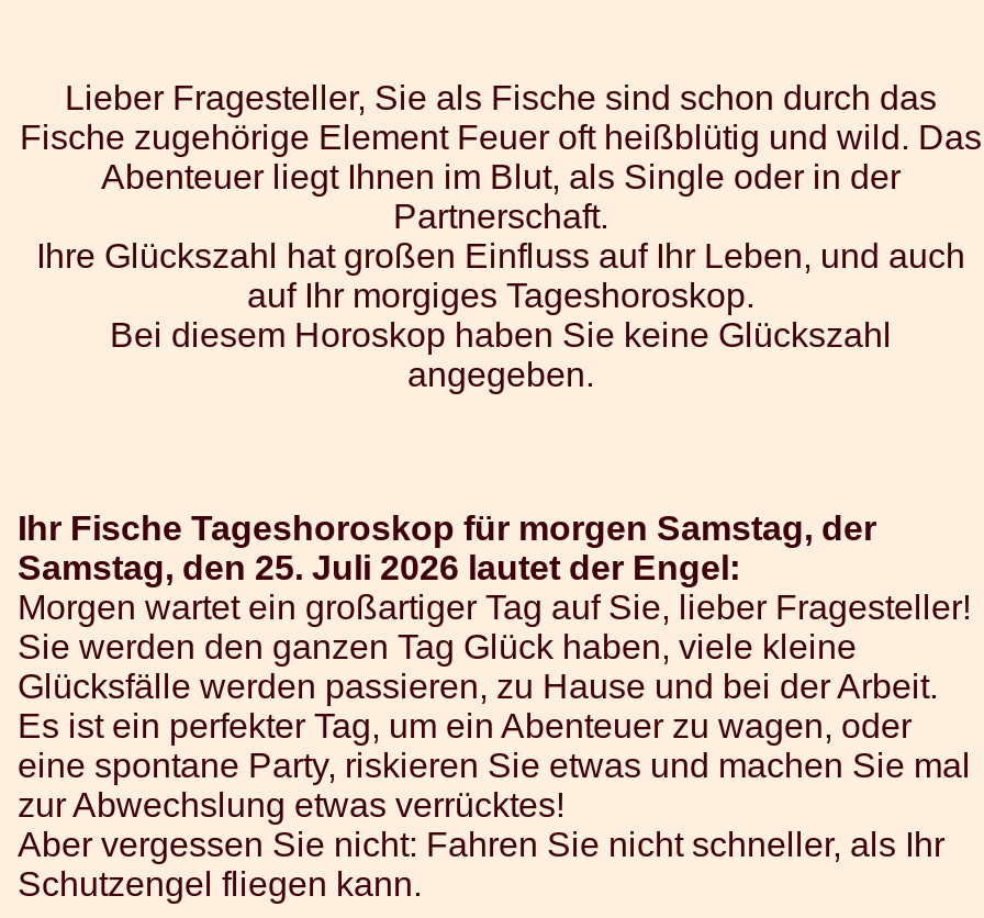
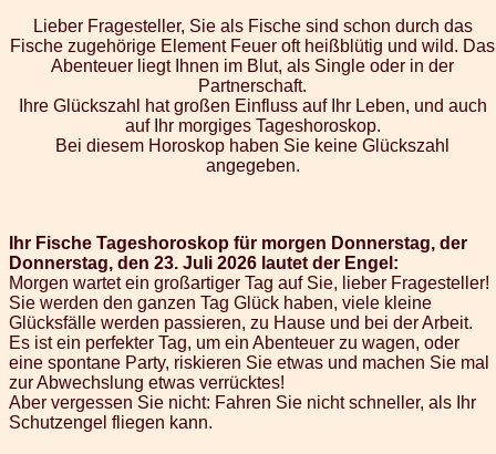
[18,508,876,546] Ihr Fische Tageshoroskop für morgen Samstag, der -> [9,233,467,252] Ihr Fische Tageshoroskop für morgen Donnerstag, der
[18,548,740,585] Samstag, den 25. Juli 2026 lautet der Engel: -> [9,253,399,272] Donnerstag, den 23. Juli 2026 lautet der Engel:

